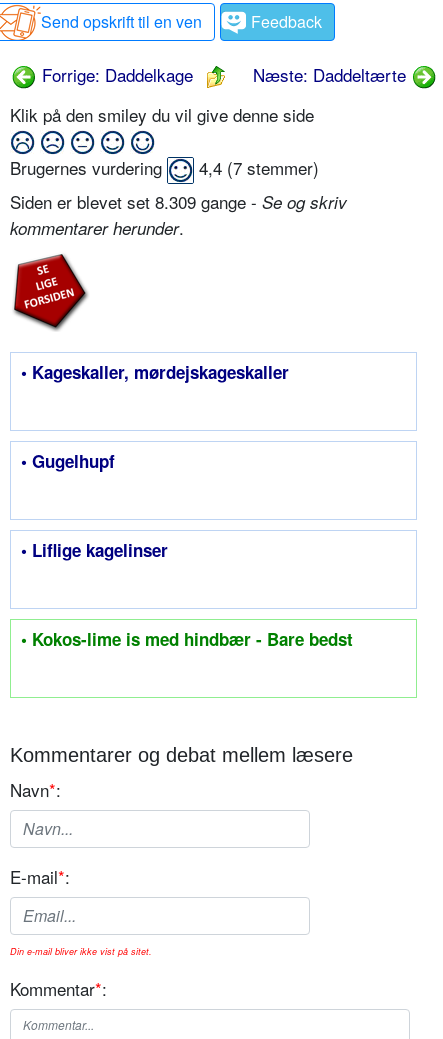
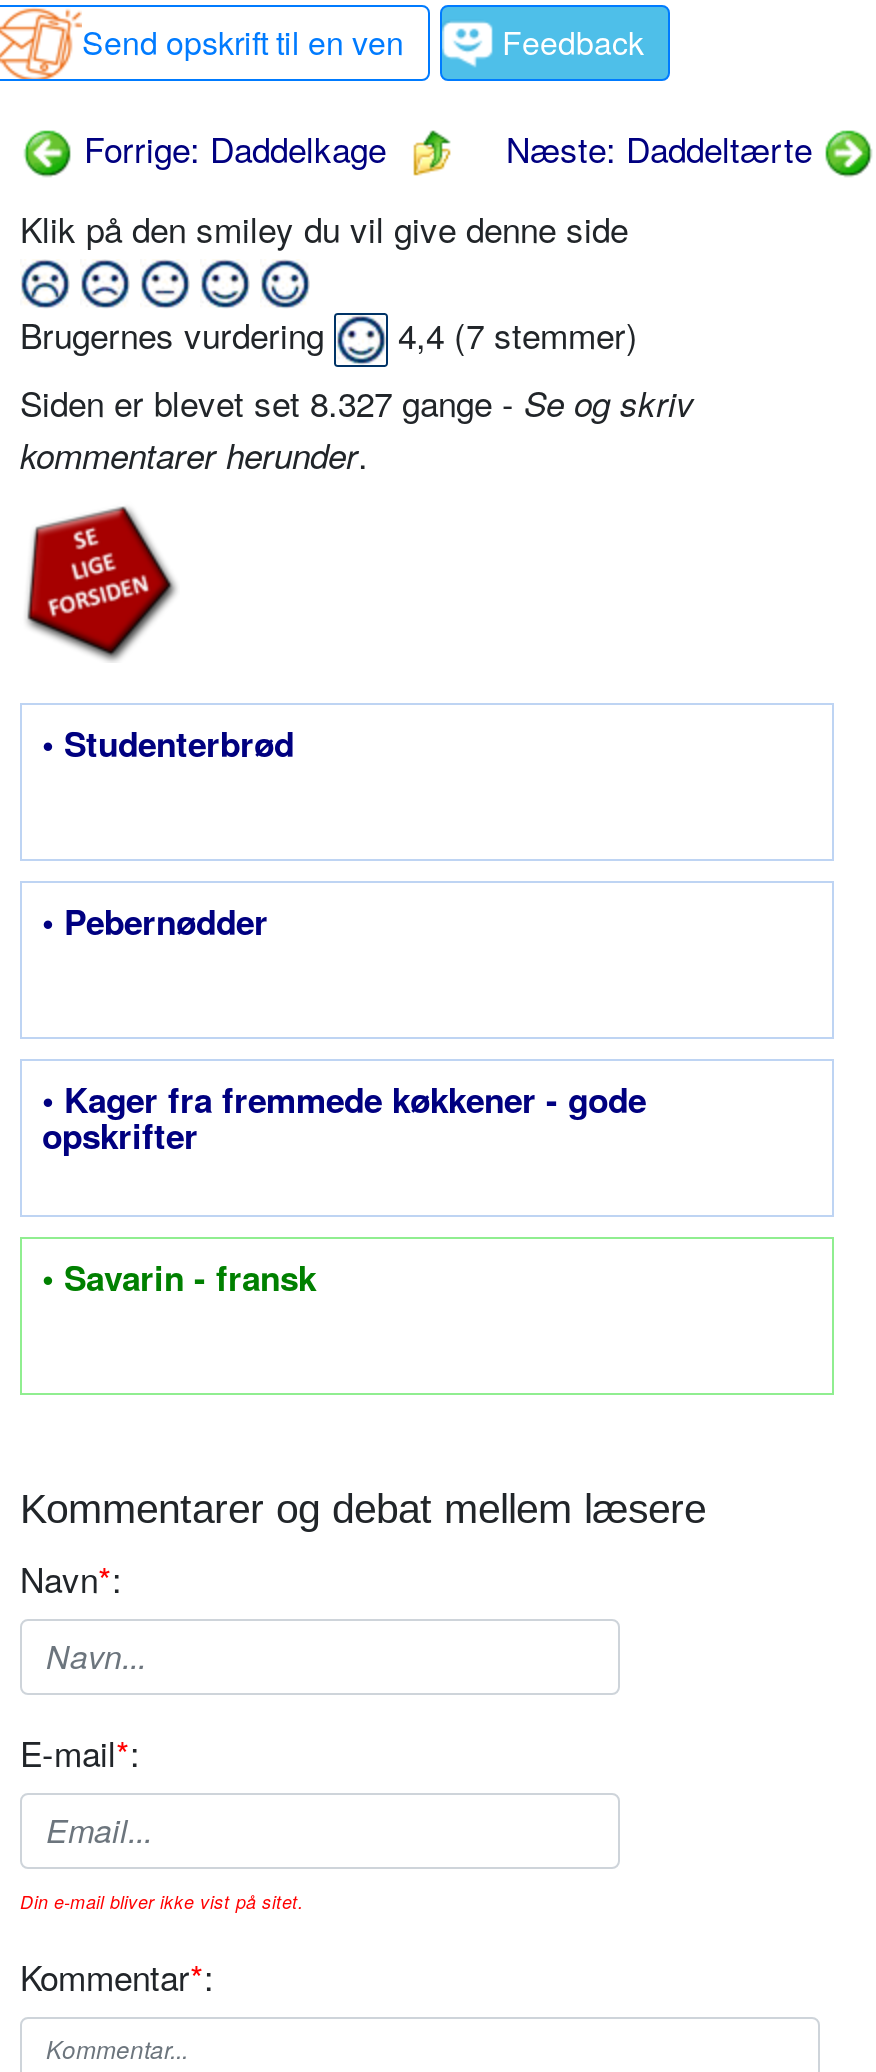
[10,189,347,214] Siden er blevet set 8.309 gange - Se og skriv -> [20,376,694,426] Siden er blevet set 8.327 gange - Se og skriv
[21,360,289,384] • Kageskaller, mørdejskageskaller -> [42,718,294,766] • Studenterbrød
[21,449,115,473] • Gugelhupf -> [42,896,268,944] • Pebernødder
[21,538,168,562] • Liflige kagelinser -> [42,1074,646,1158] • Kager fra fremmede køkkener - gode | opskrifter
[21,627,353,651] • Kokos-lime is med hindbær - Bare bedst -> [42,1252,316,1300] • Savarin - fransk

